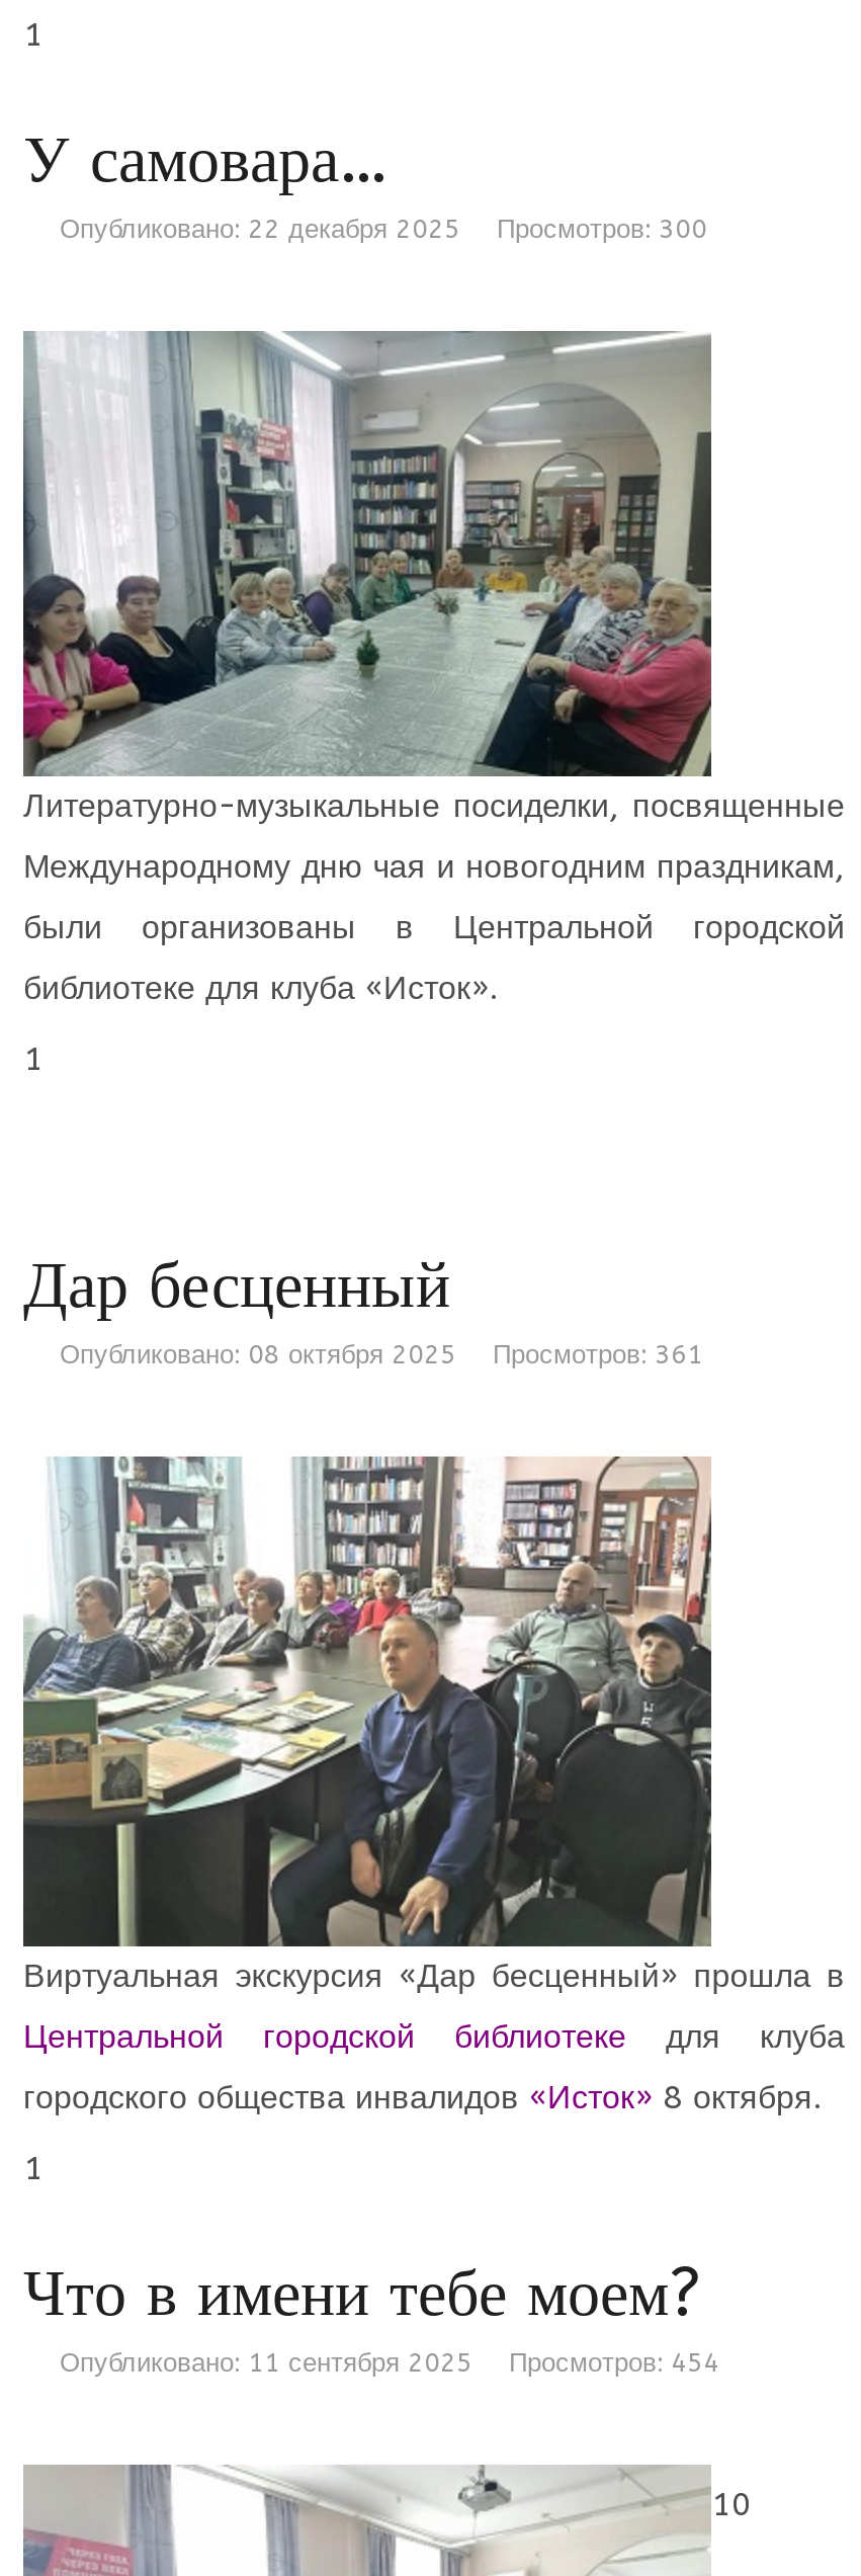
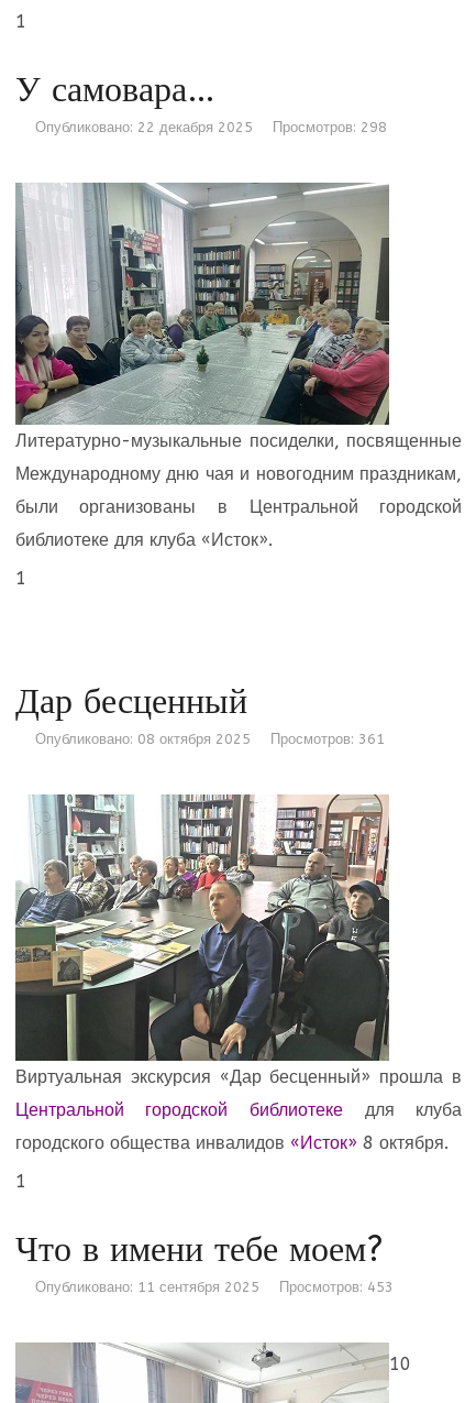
[60,214,707,244] Опубликовано: 22 декабря 2025 Просмотров: 300 -> [35,119,387,135] Опубликовано: 22 декабря 2025 Просмотров: 298
[60,2347,719,2378] Опубликовано: 11 сентября 2025 Просмотров: 454 -> [35,1279,394,1295] Опубликовано: 11 сентября 2025 Просмотров: 453

